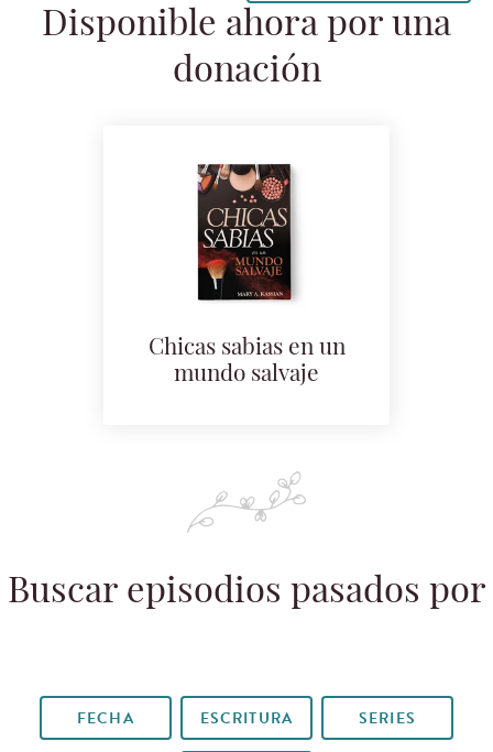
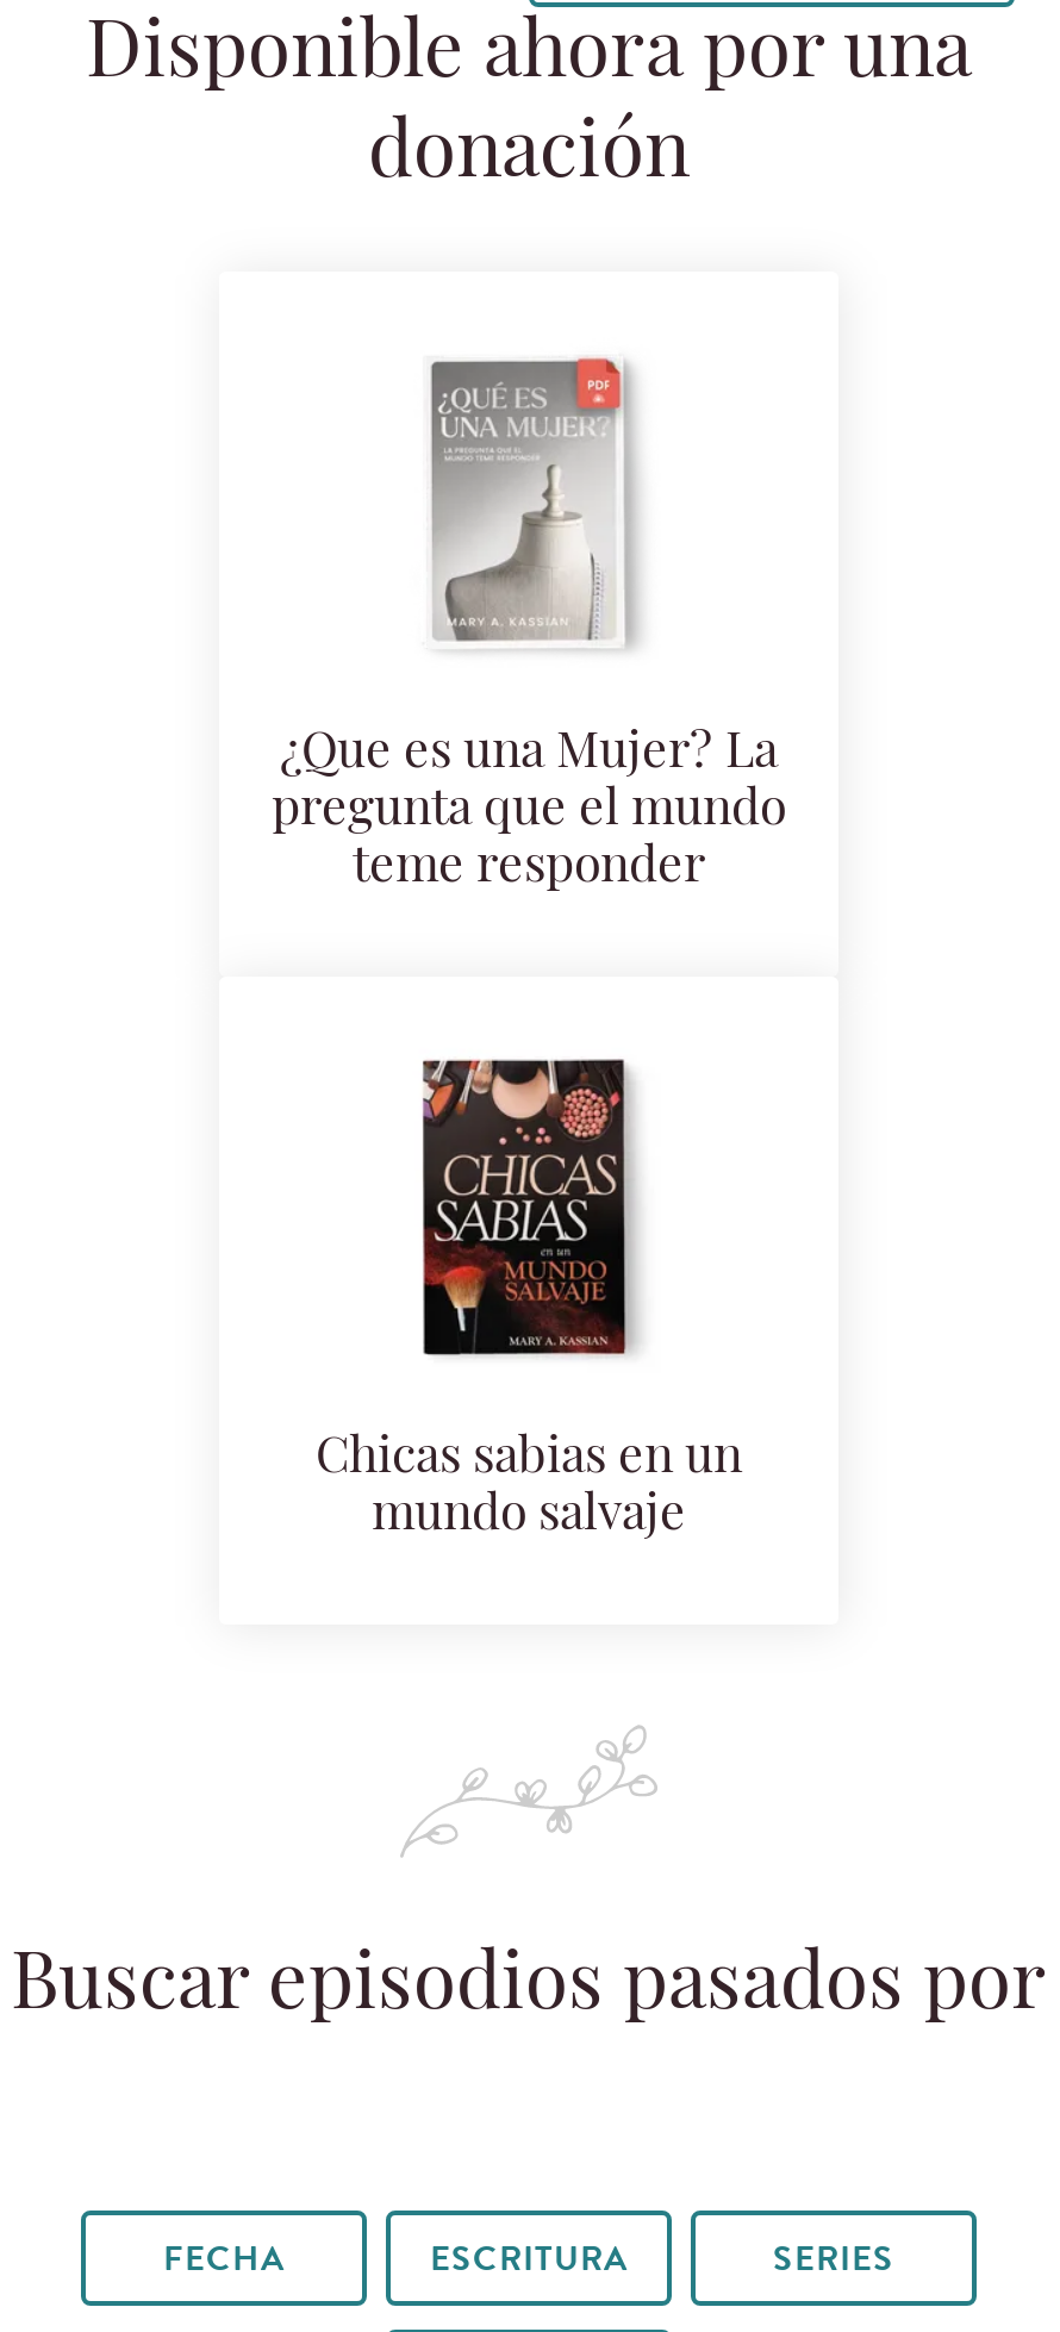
none -> [272,355,786,892] [image] | ¿Que es una Mujer? La | pregunta que el mundo | teme responder

